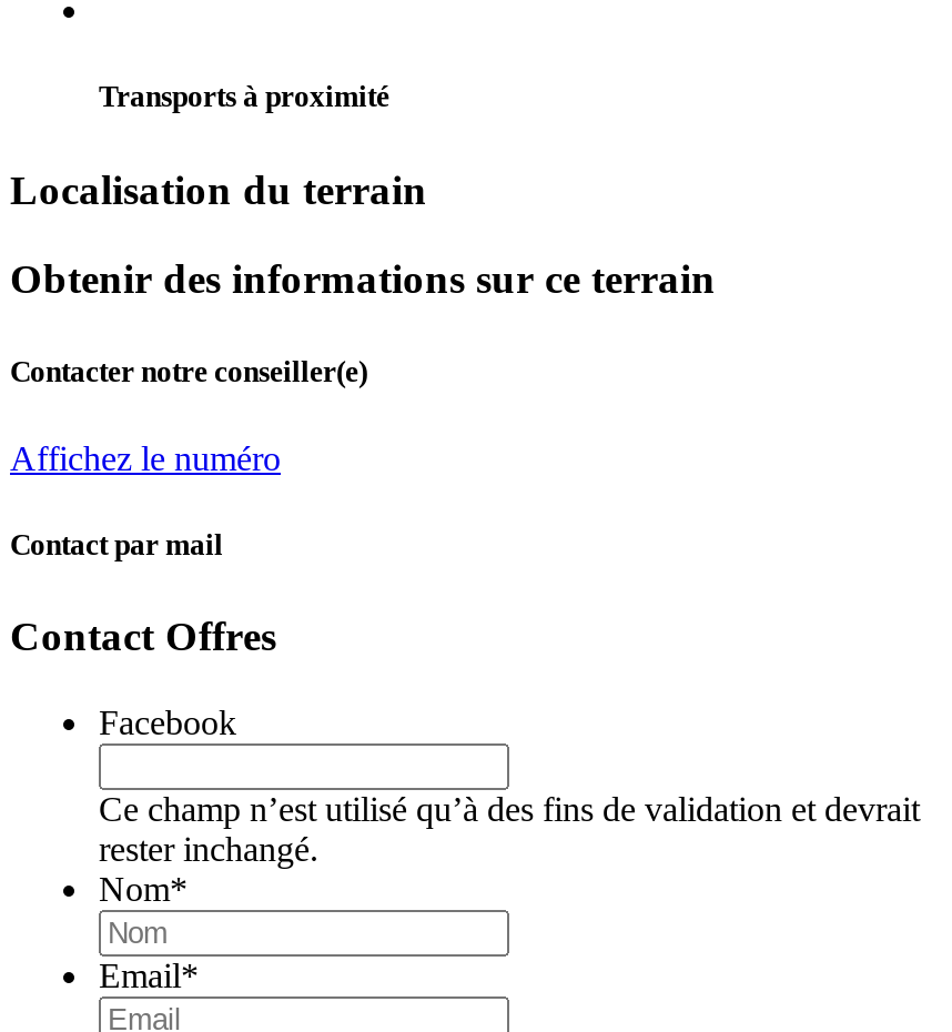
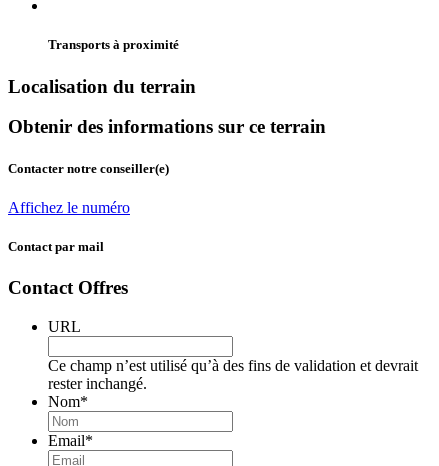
[99,703,236,741] Facebook -> [48,318,81,335] URL

